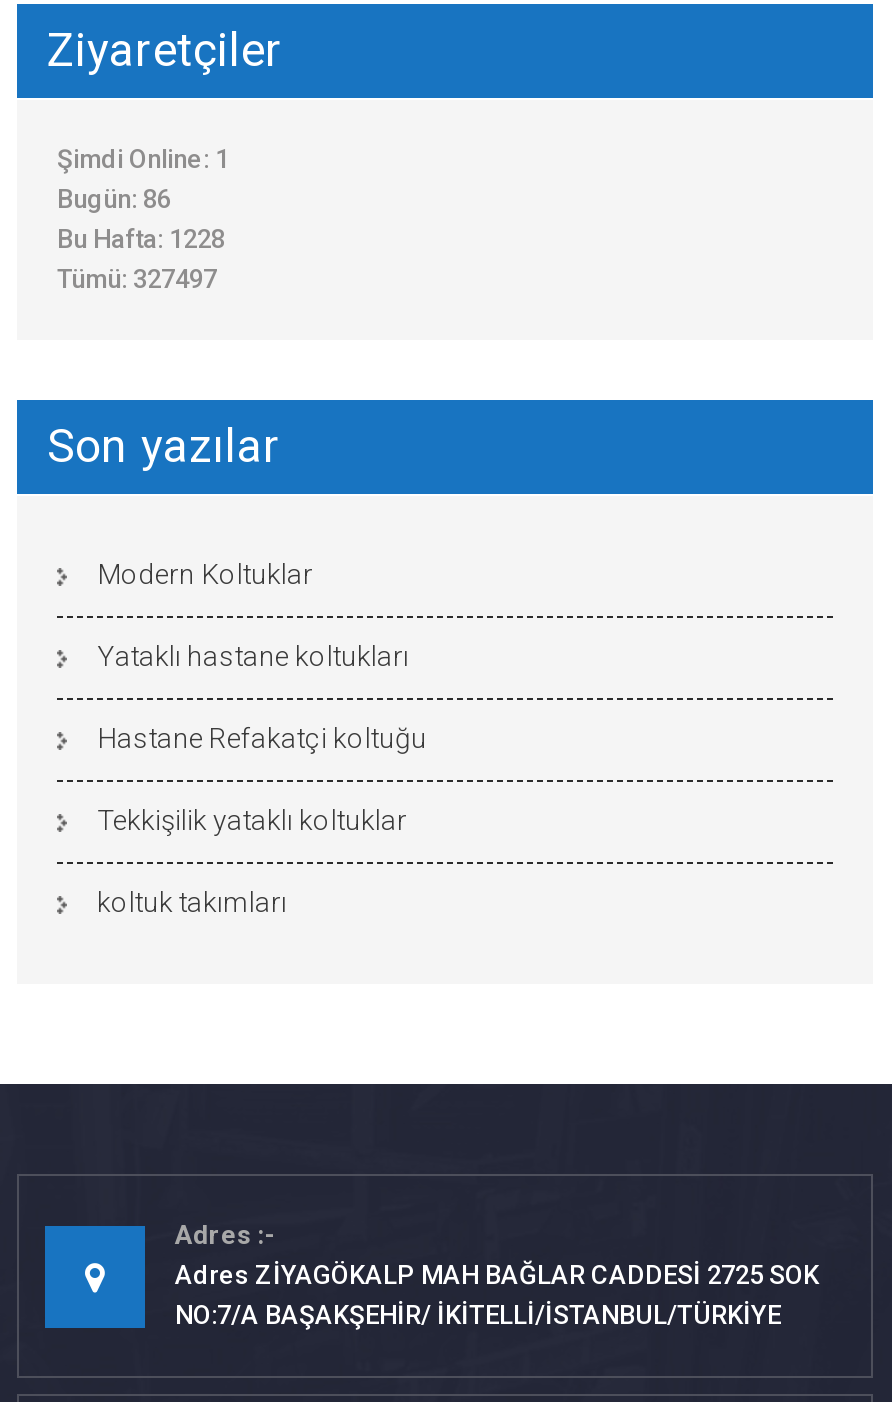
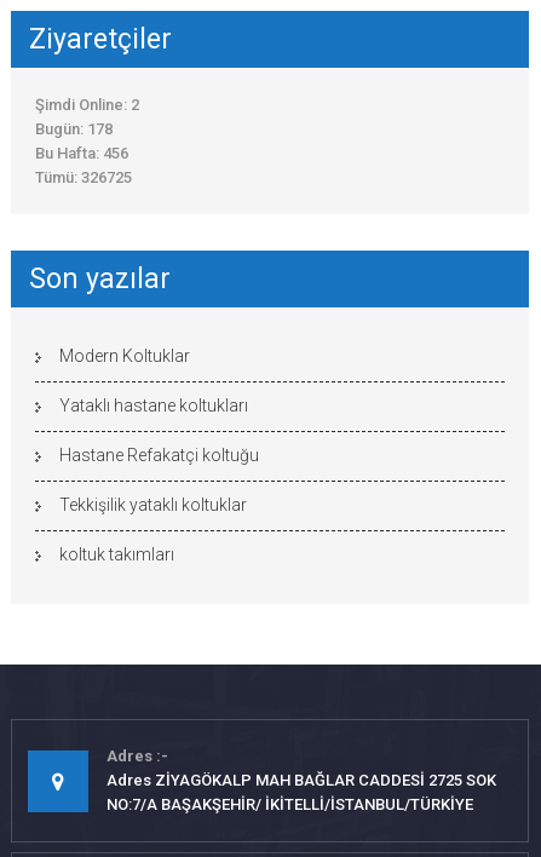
[57,144,229,174] Şimdi Online: 1 -> [35,95,139,114] Şimdi Online: 2
[57,184,171,214] Bugün: 86 -> [35,120,113,138] Bugün: 178
[57,224,225,254] Bu Hafta: 1228 -> [35,144,128,162] Bu Hafta: 456
[57,264,217,294] Tümü: 327497 -> [35,168,132,186] Tümü: 326725

